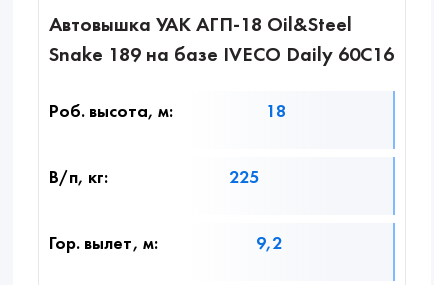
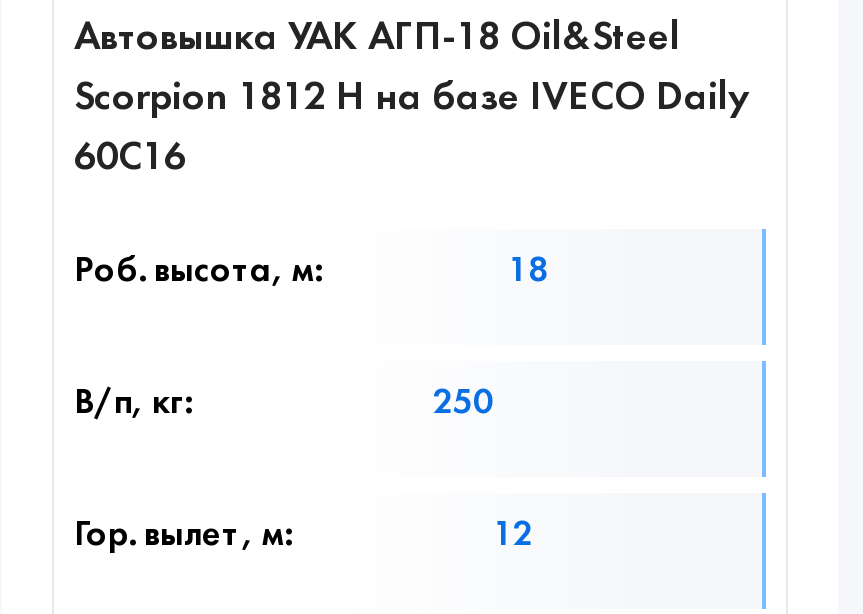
[49,46,394,66] Snake 189 на базе IVECO Daily 60C16 -> [74,79,750,179] Scorpion 1812 H на базе IVECO Daily | 60C16
[228,170,258,187] 225 -> [433,387,493,421] 250
[255,236,281,253] 9,2 -> [493,519,533,553] 12

